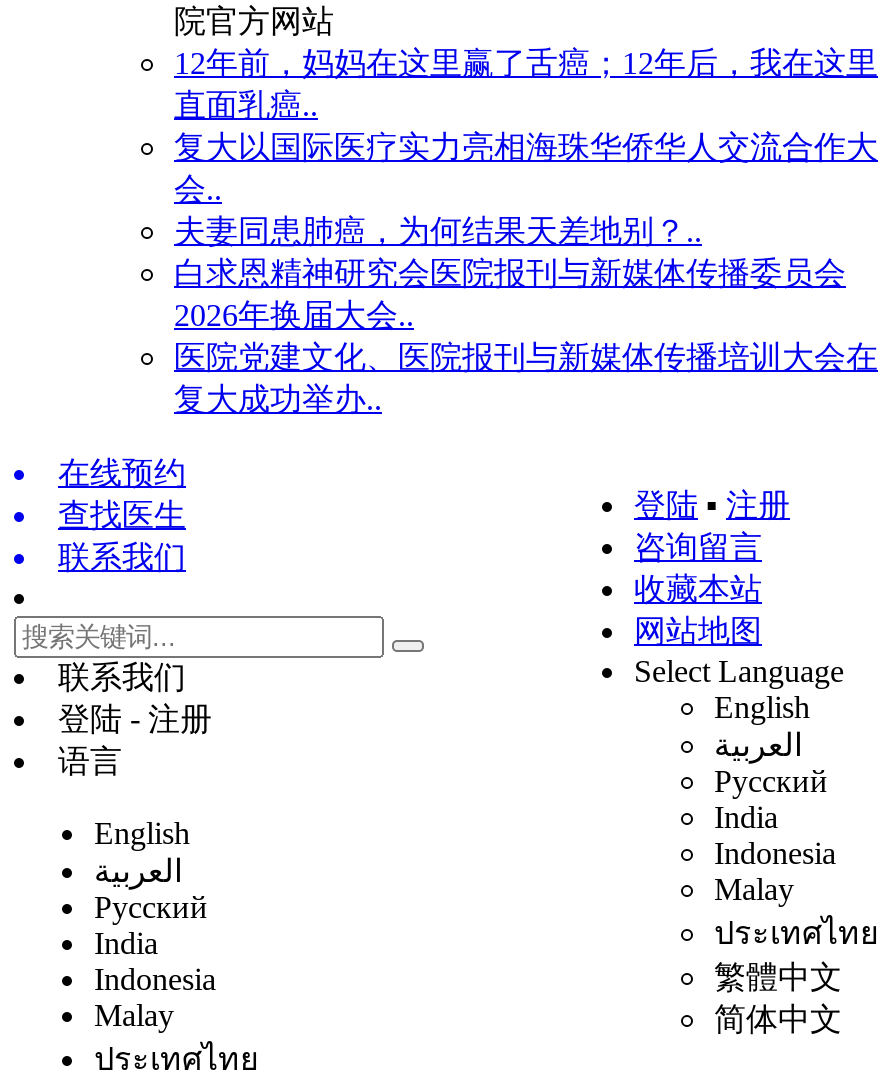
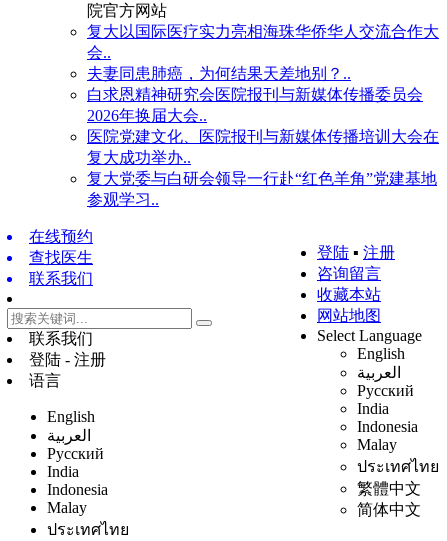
[174,46,878,122] 12年前，妈妈在这里赢了舌癌；12年后，我在这里 | 直面乳癌.. -> none
moved [174,130,878,374] -> [87,23,439,145]: 复大以国际医疗实力亮相海珠华侨华人交流合作大 | 会.. | 白求恩精神研究会医院报刊与新媒体传播委员会 | 2026年换届大会.. | 医院党建文化、医院报刊与新媒体传播培训大会在
none -> [87,170,437,208] 复大党委与白研会领导一行赴“红色羊角”党建基地 | 参观学习..

